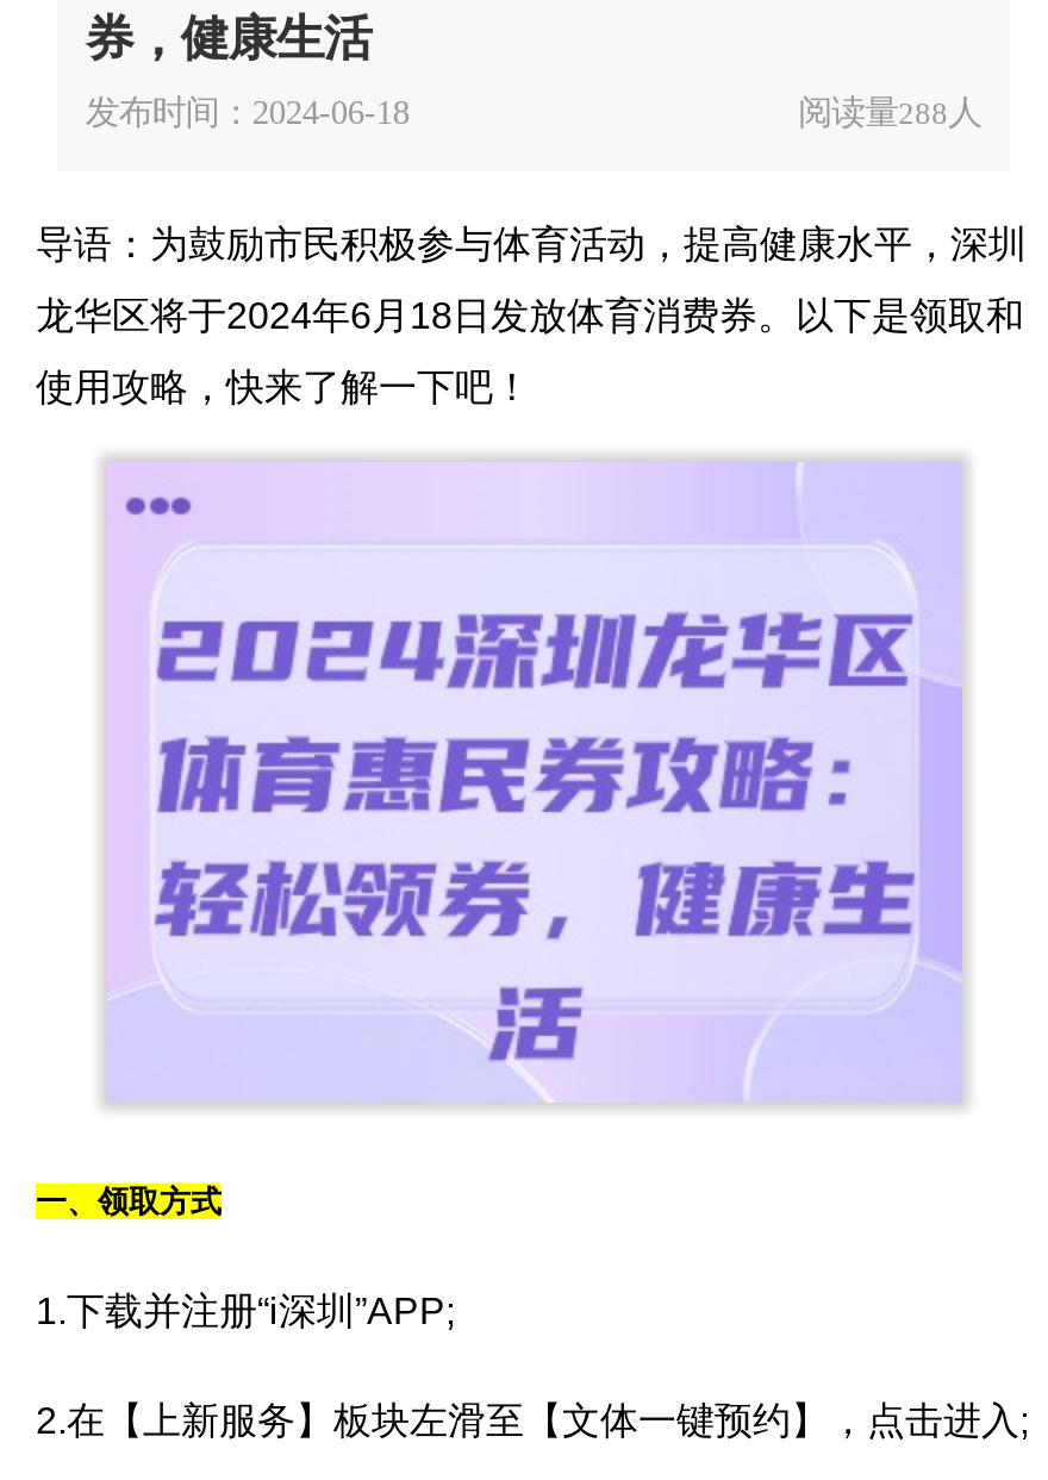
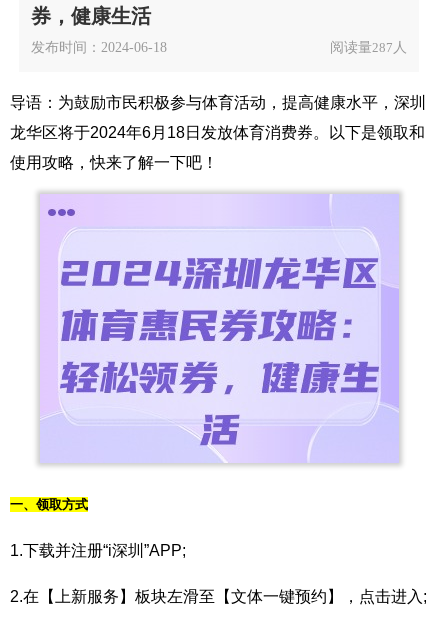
[798,93,982,131] 阅读量288人 -> [330,39,407,55] 阅读量287人

